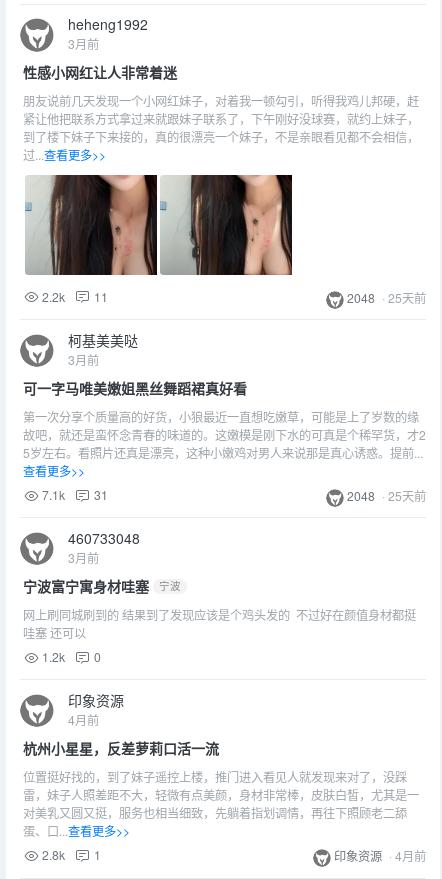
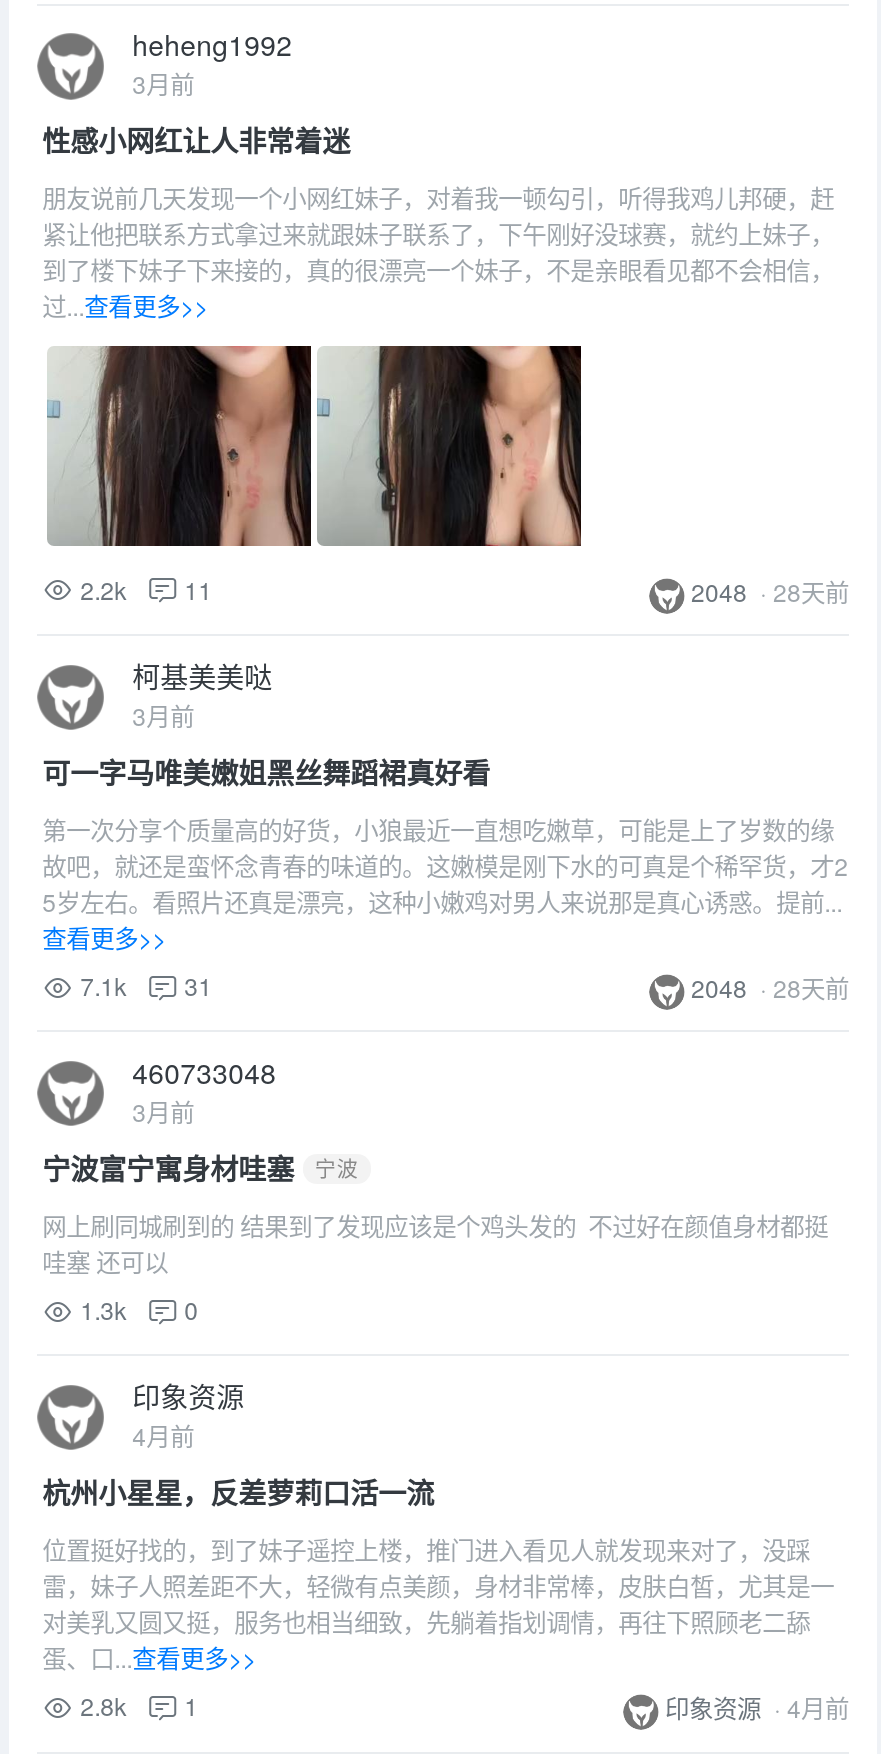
[347,289,426,306] 2048 · 25天前 -> [691,574,849,608] 2048 · 28天前
[347,487,426,504] 2048 · 25天前 -> [691,970,849,1004] 2048 · 28天前
[39,648,101,665] 1.2k 0 -> [74,1292,198,1326] 1.3k 0

